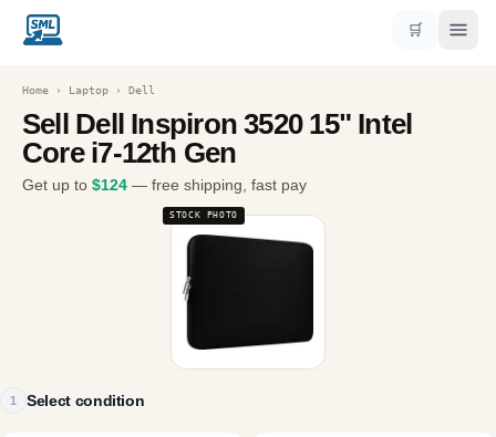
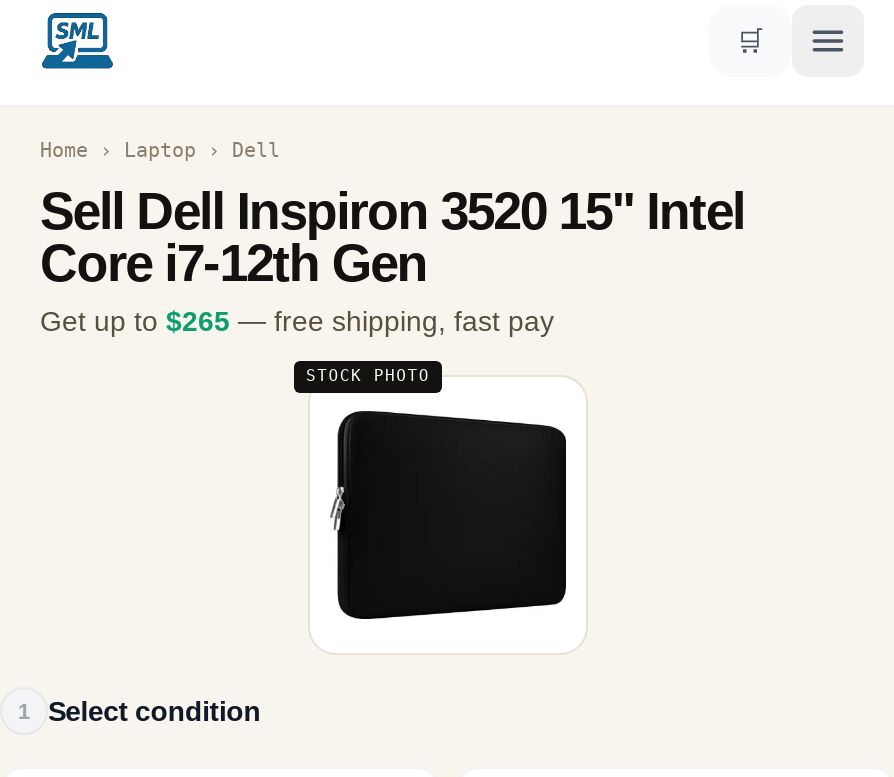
[22,176,307,194] Get up to $124 — free shipping, fast pay -> [40,305,554,337] Get up to $265 — free shipping, fast pay

